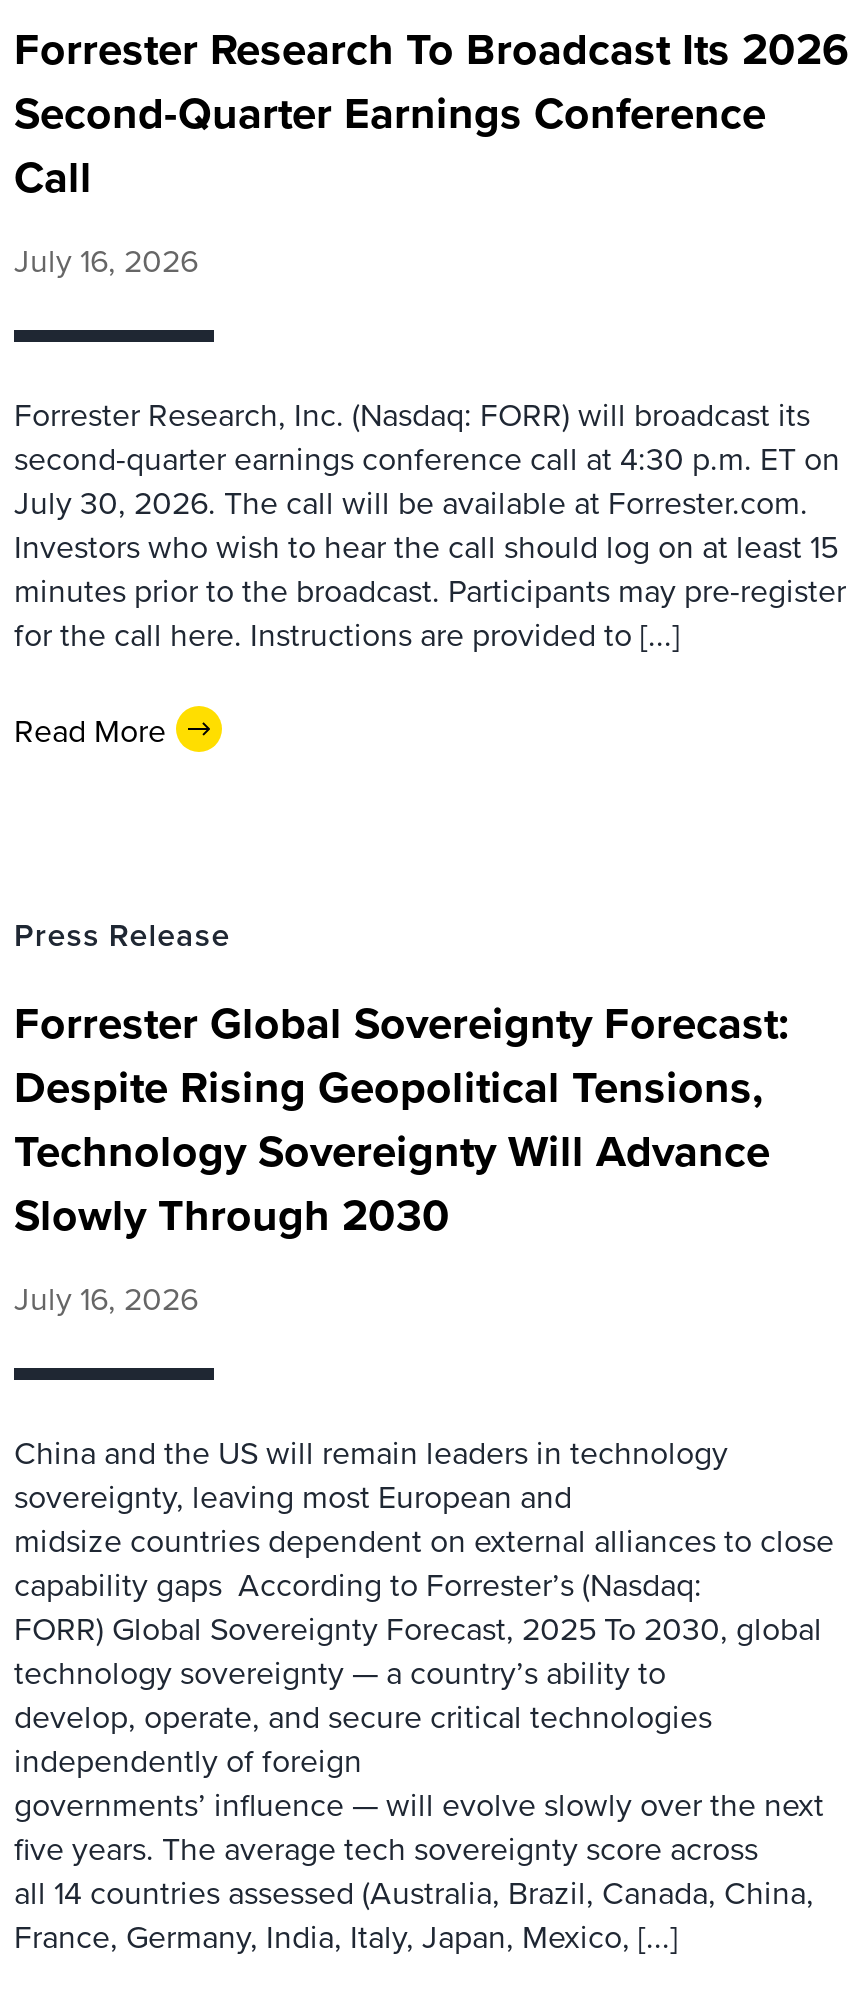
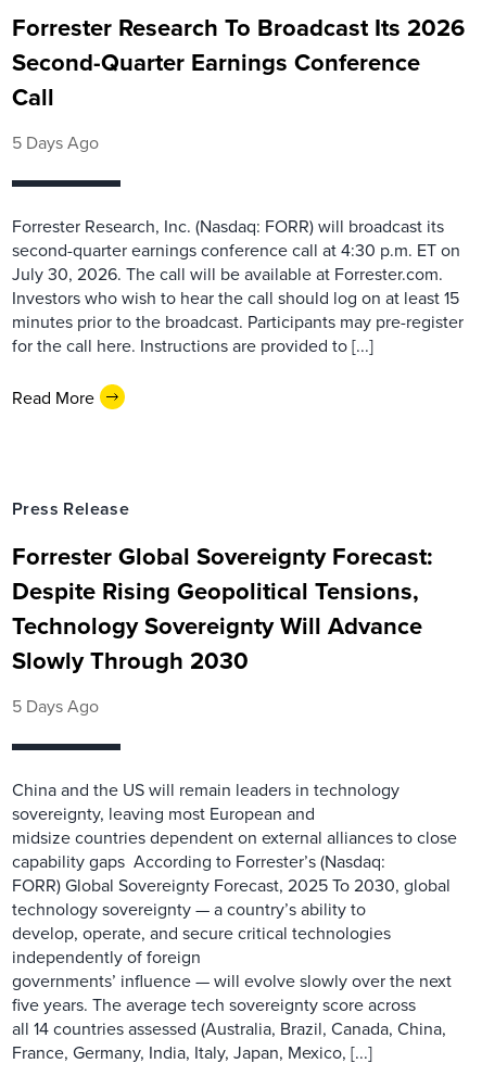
[14,238,198,282] July 16, 2026 -> [12,130,99,154] 5 Days Ago
[14,1276,198,1320] July 16, 2026 -> [12,694,99,718] 5 Days Ago

